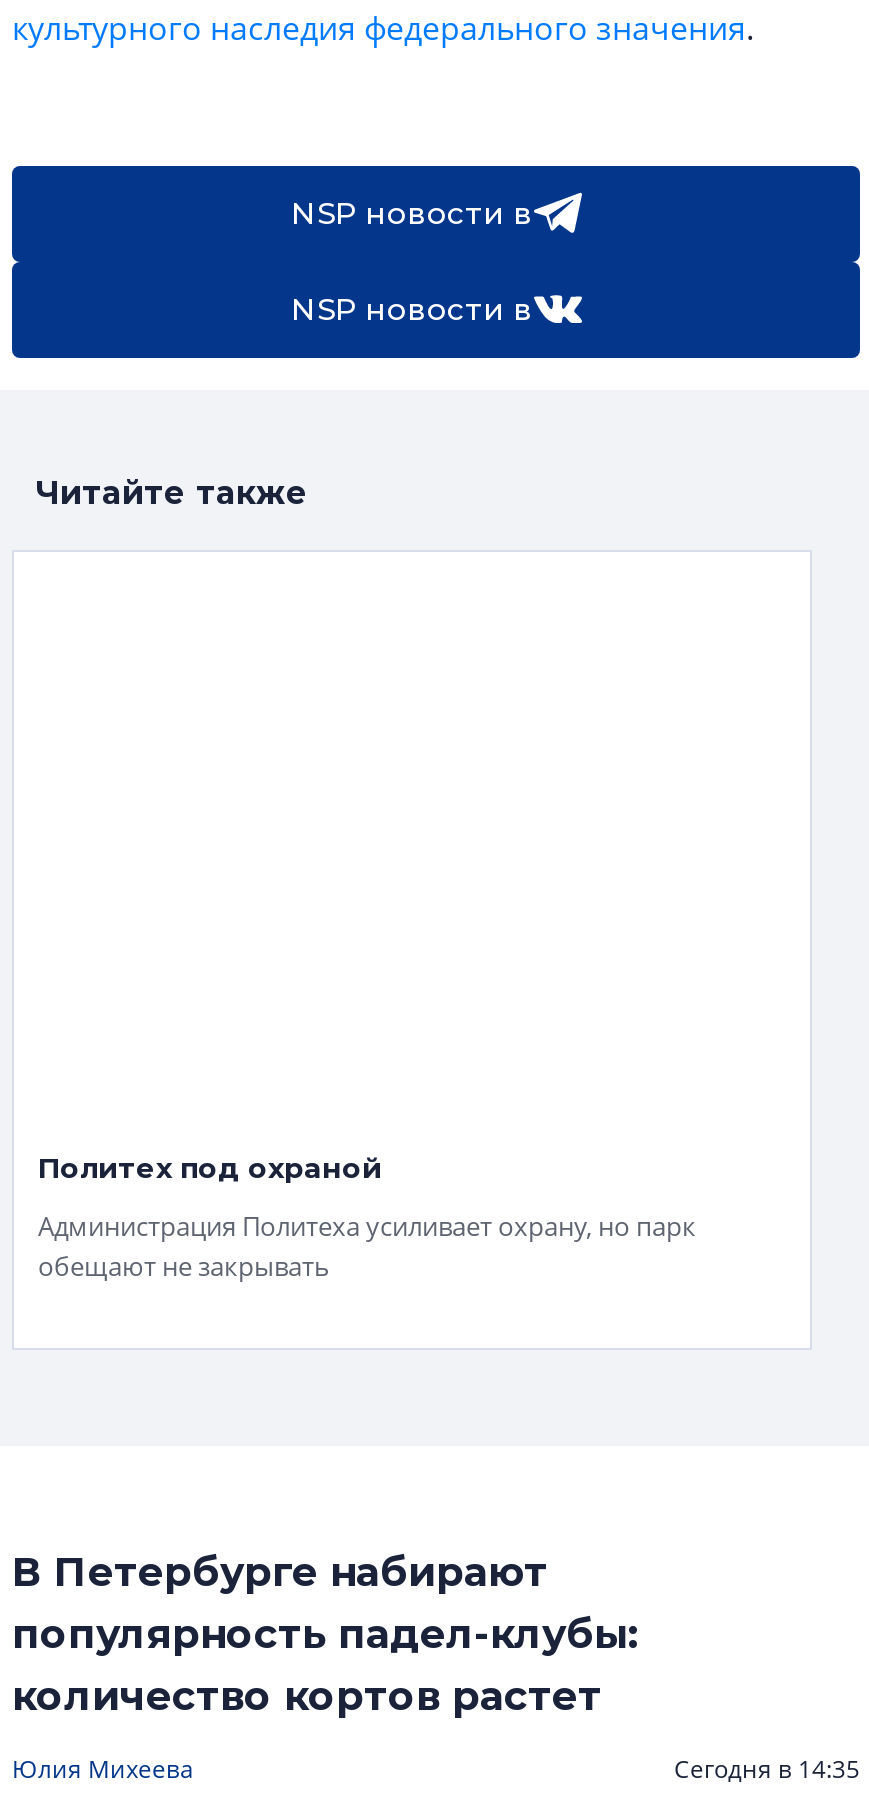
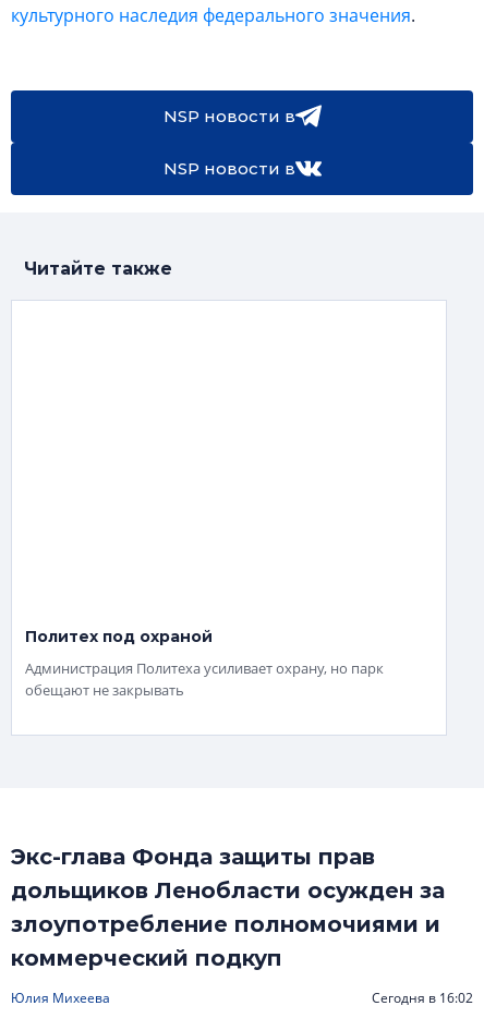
[12,1548,640,1720] В Петербурге набирают | популярность падел-клубы: | количество кортов растет -> [11,844,445,971] Экс-глава Фонда защиты прав | дольщиков Ленобласти осужден за | злоупотребление полномочиями и | коммерческий подкуп
[674,1752,860,1786] Сегодня в 14:35 -> [372,989,473,1007] Сегодня в 16:02

